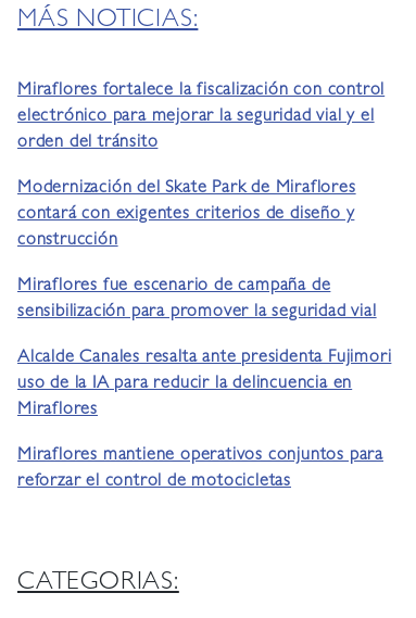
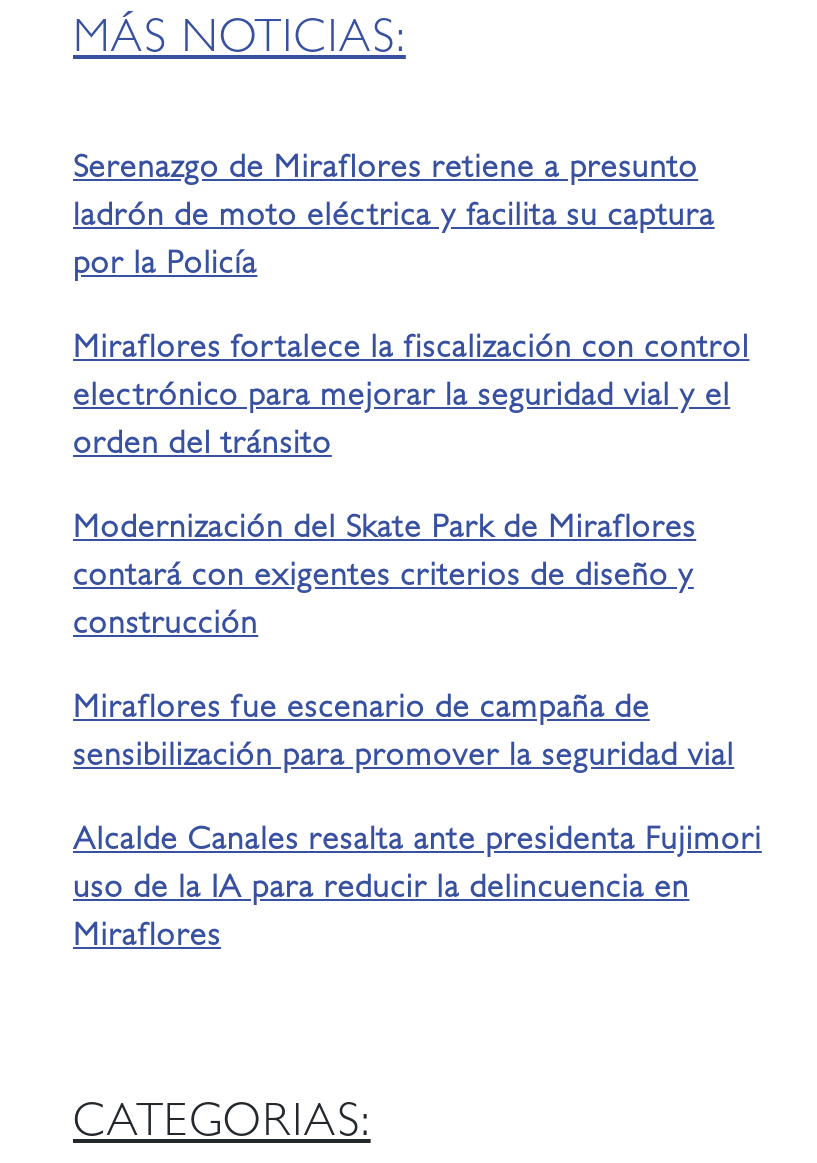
none -> [73,156,715,284] Serenazgo de Miraflores retiene a presunto | ladrón de moto eléctrica y facilita su captura | por la Policía
moved [17,83,391,420] -> [73,336,762,956]: Miraflores fortalece la fiscalización con control | electrónico para mejorar la seguridad vial y el | orden del tránsito | ... | uso de la IA para reducir la delincuencia en | Miraflores
[17,448,383,491] Miraflores mantiene operativos conjuntos para | reforzar el control de motocicletas -> none

